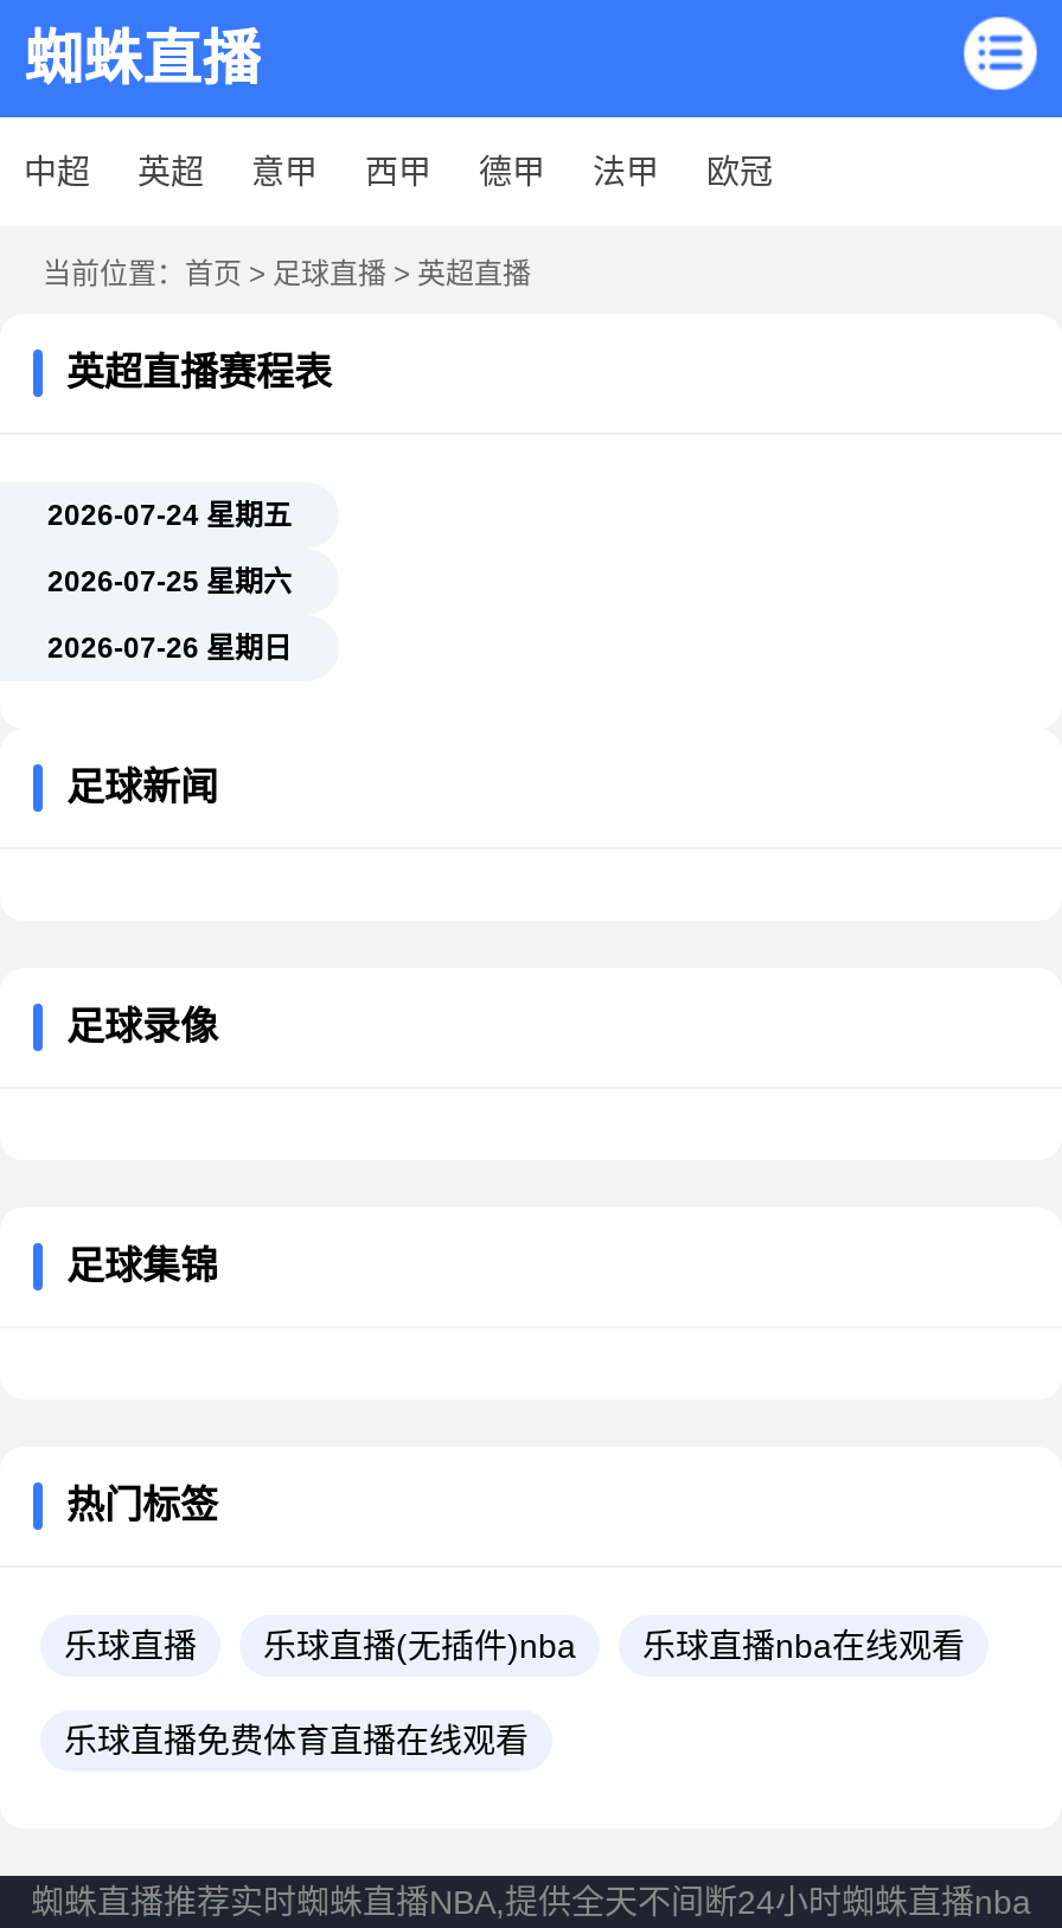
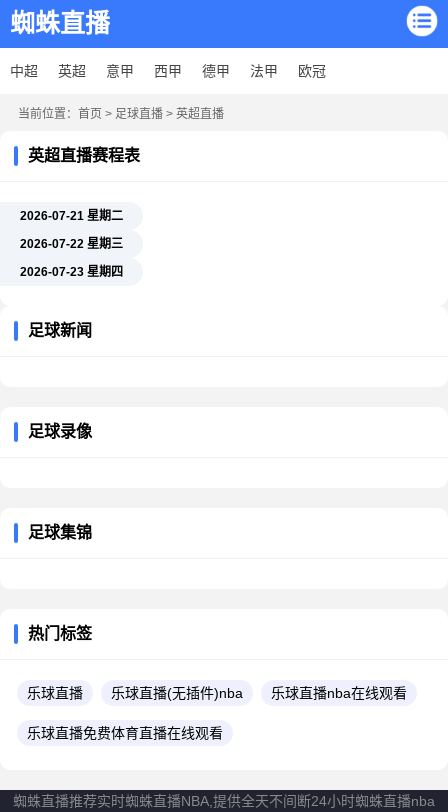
[47,499,292,532] 2026-07-24 星期五 -> [20,209,123,223] 2026-07-21 星期二
[47,565,292,598] 2026-07-25 星期六 -> [20,237,123,251] 2026-07-22 星期三
[47,632,292,665] 2026-07-26 星期日 -> [20,265,123,279] 2026-07-23 星期四

